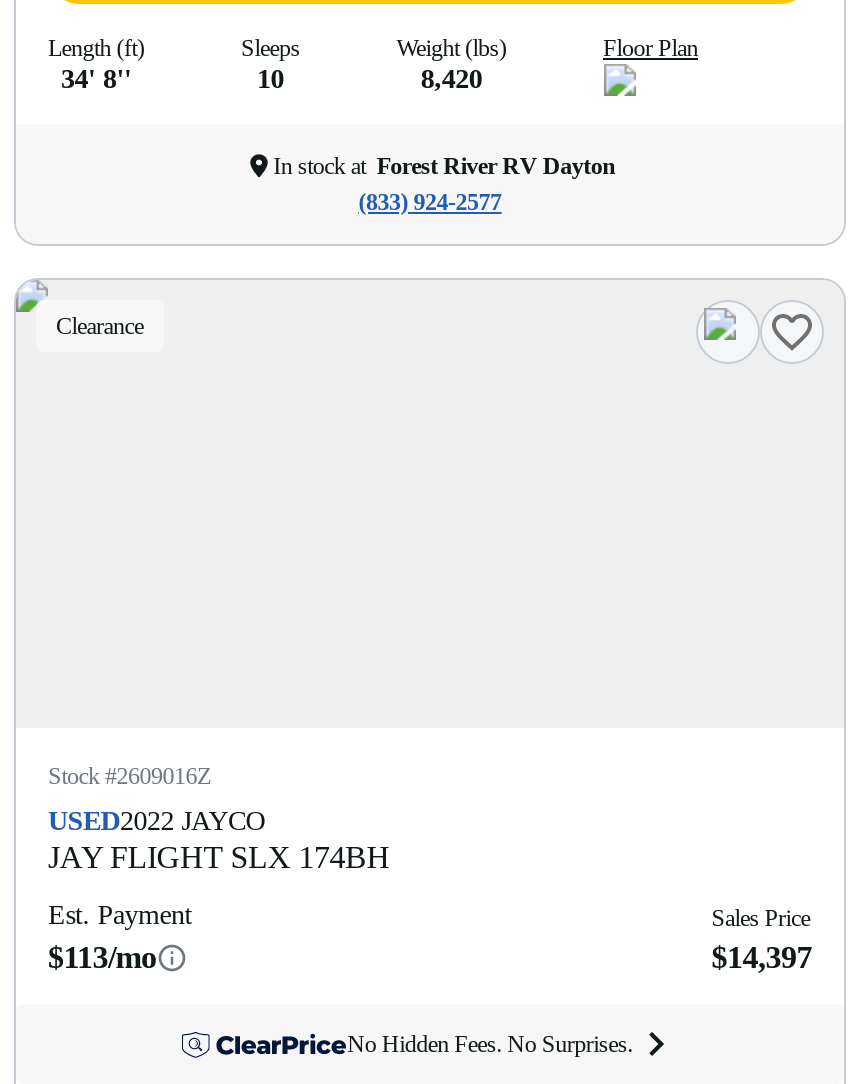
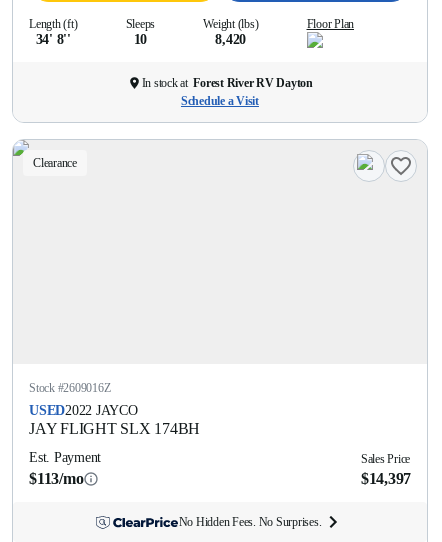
[358,188,501,216] (833) 924-2577 -> [181,94,259,108] Schedule a Visit

